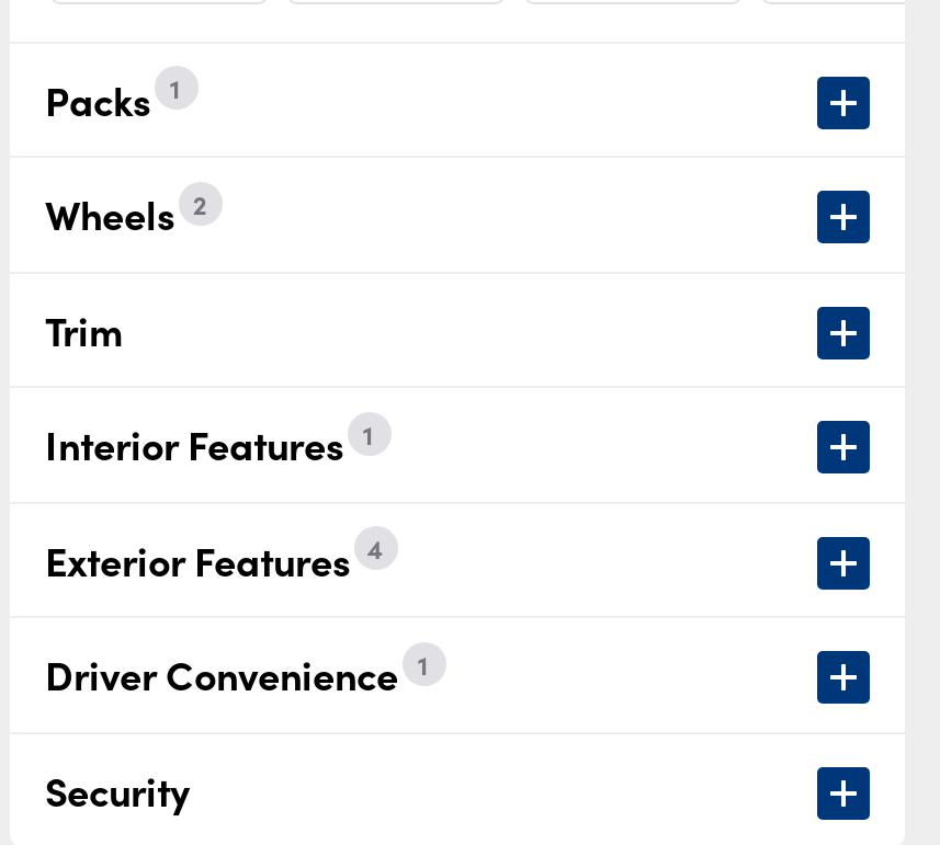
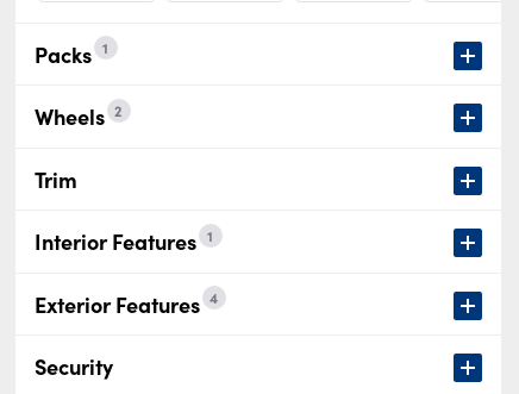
[45,644,431,702] Driver Convenience 1 -> none

